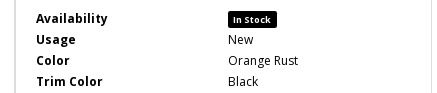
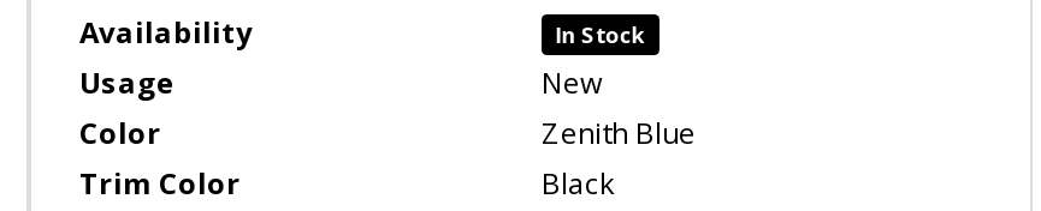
[228,52,298,69] Orange Rust -> [542,112,696,152] Zenith Blue

